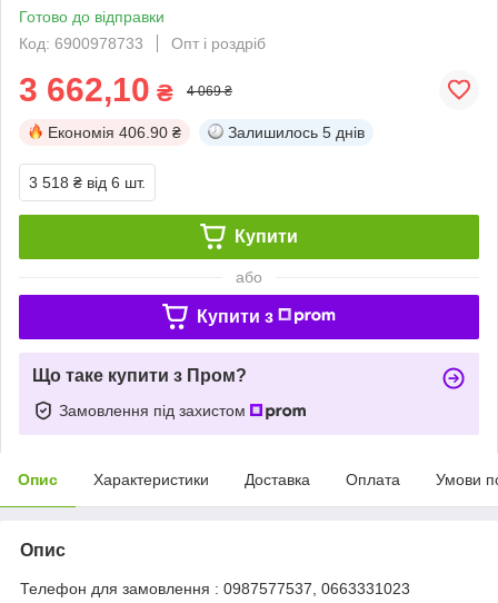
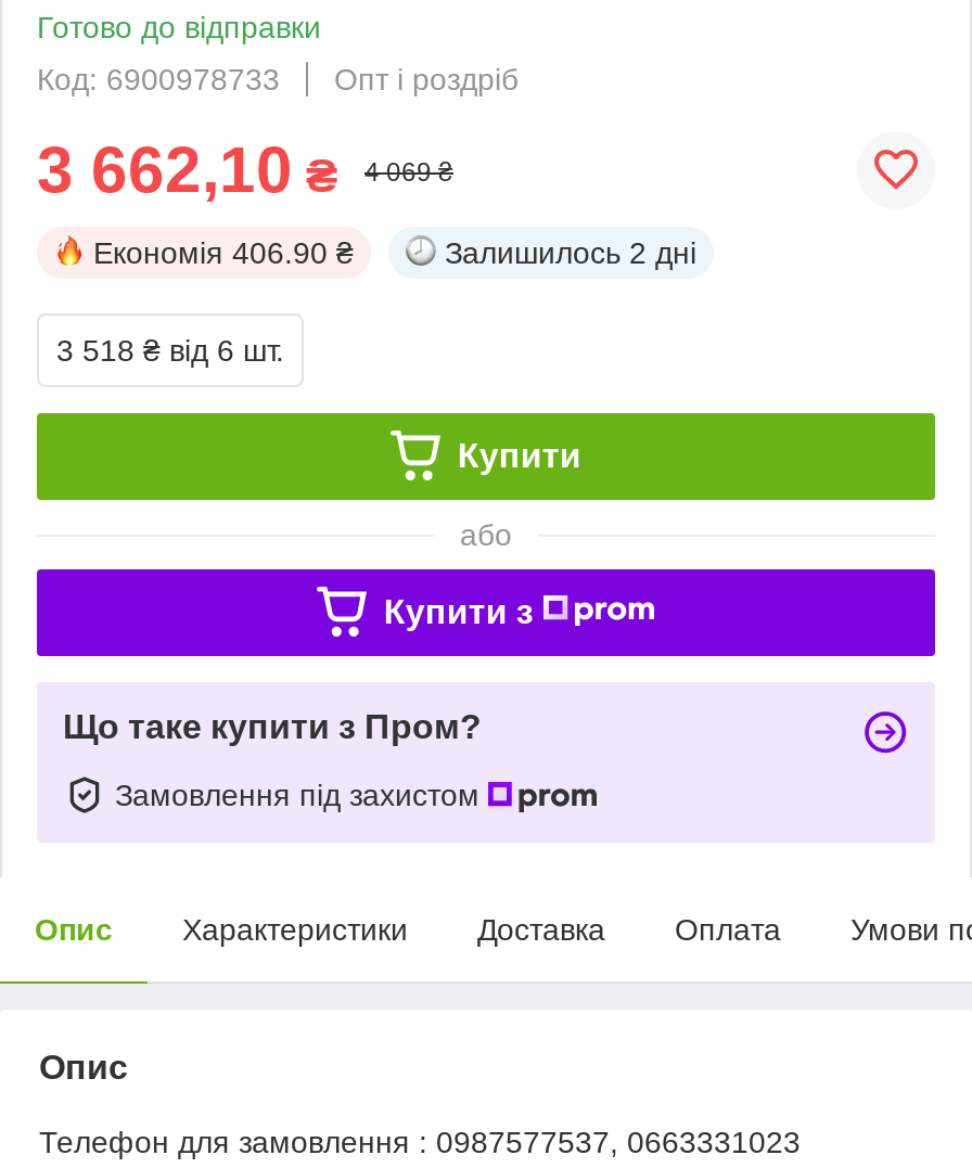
[228,123,365,141] Залишилось 5 днів -> [445,235,696,270] Залишилось 2 дні

